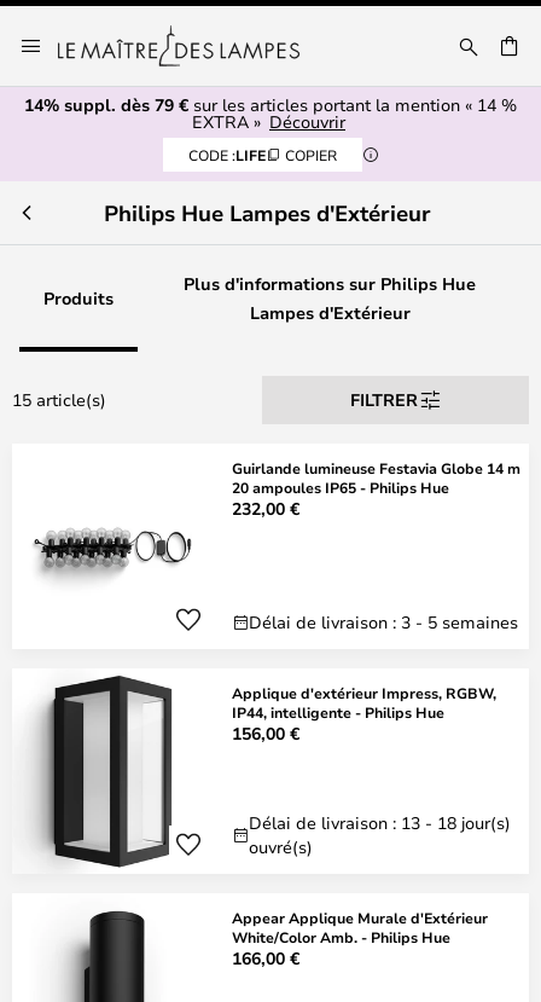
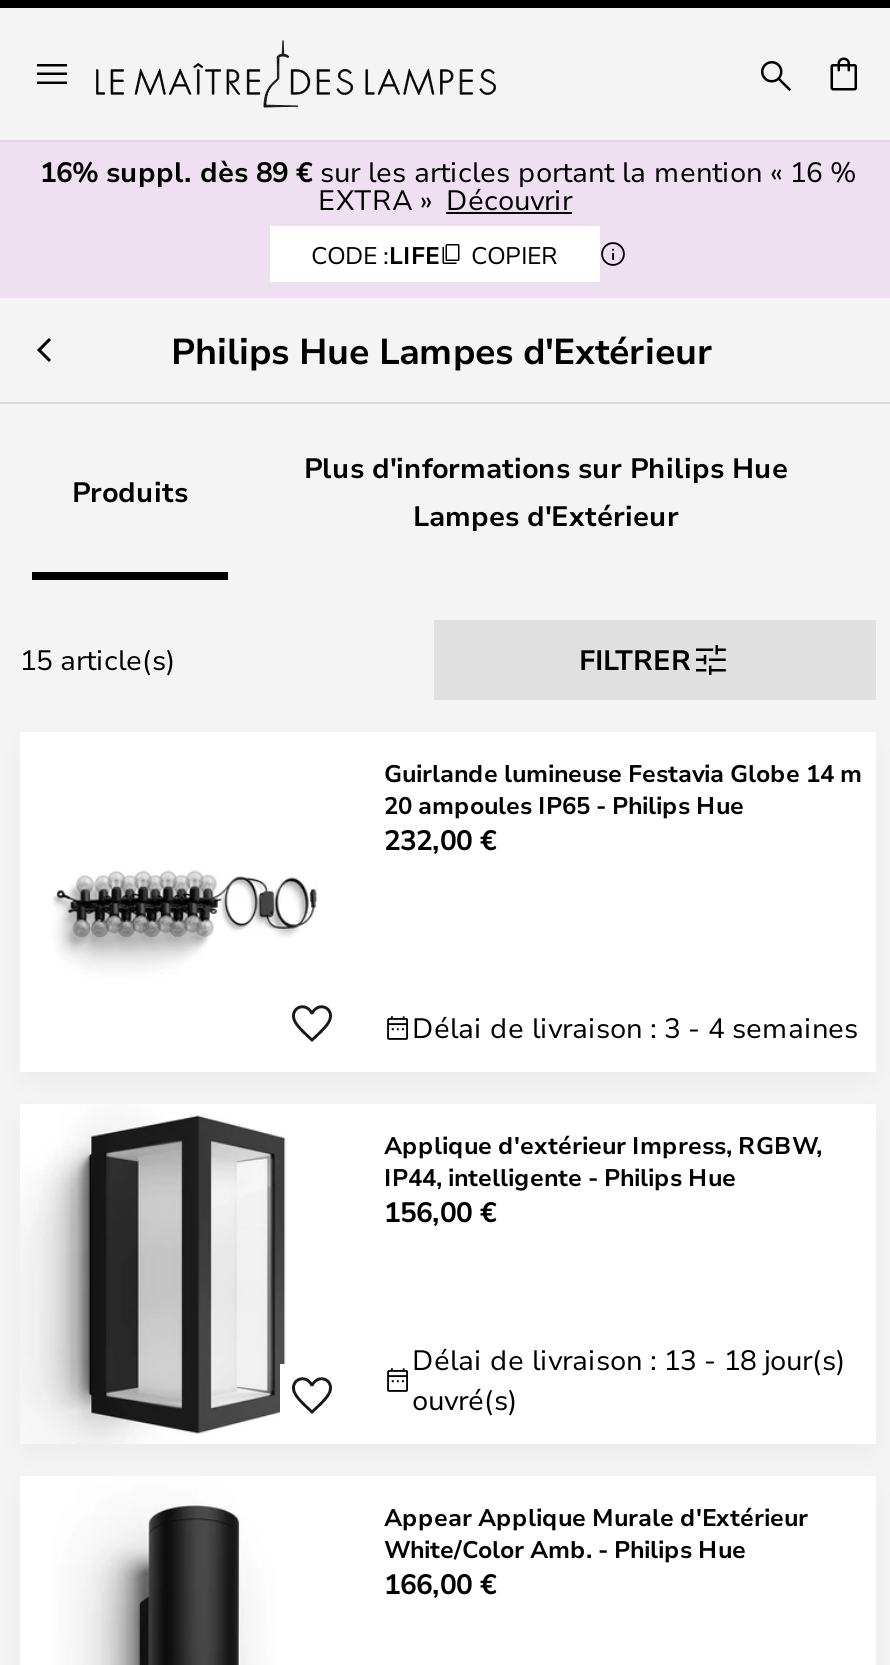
[24,93,517,116] 14% suppl. dès 79 €sur les articles portant la mention « 14 % -> [40,152,856,190] 16% suppl. dès 89 €sur les articles portant la mention « 16 %
[249,610,518,633] Délai de livraison : 3 - 5 semaines -> [412,1008,858,1046] Délai de livraison : 3 - 4 semaines

